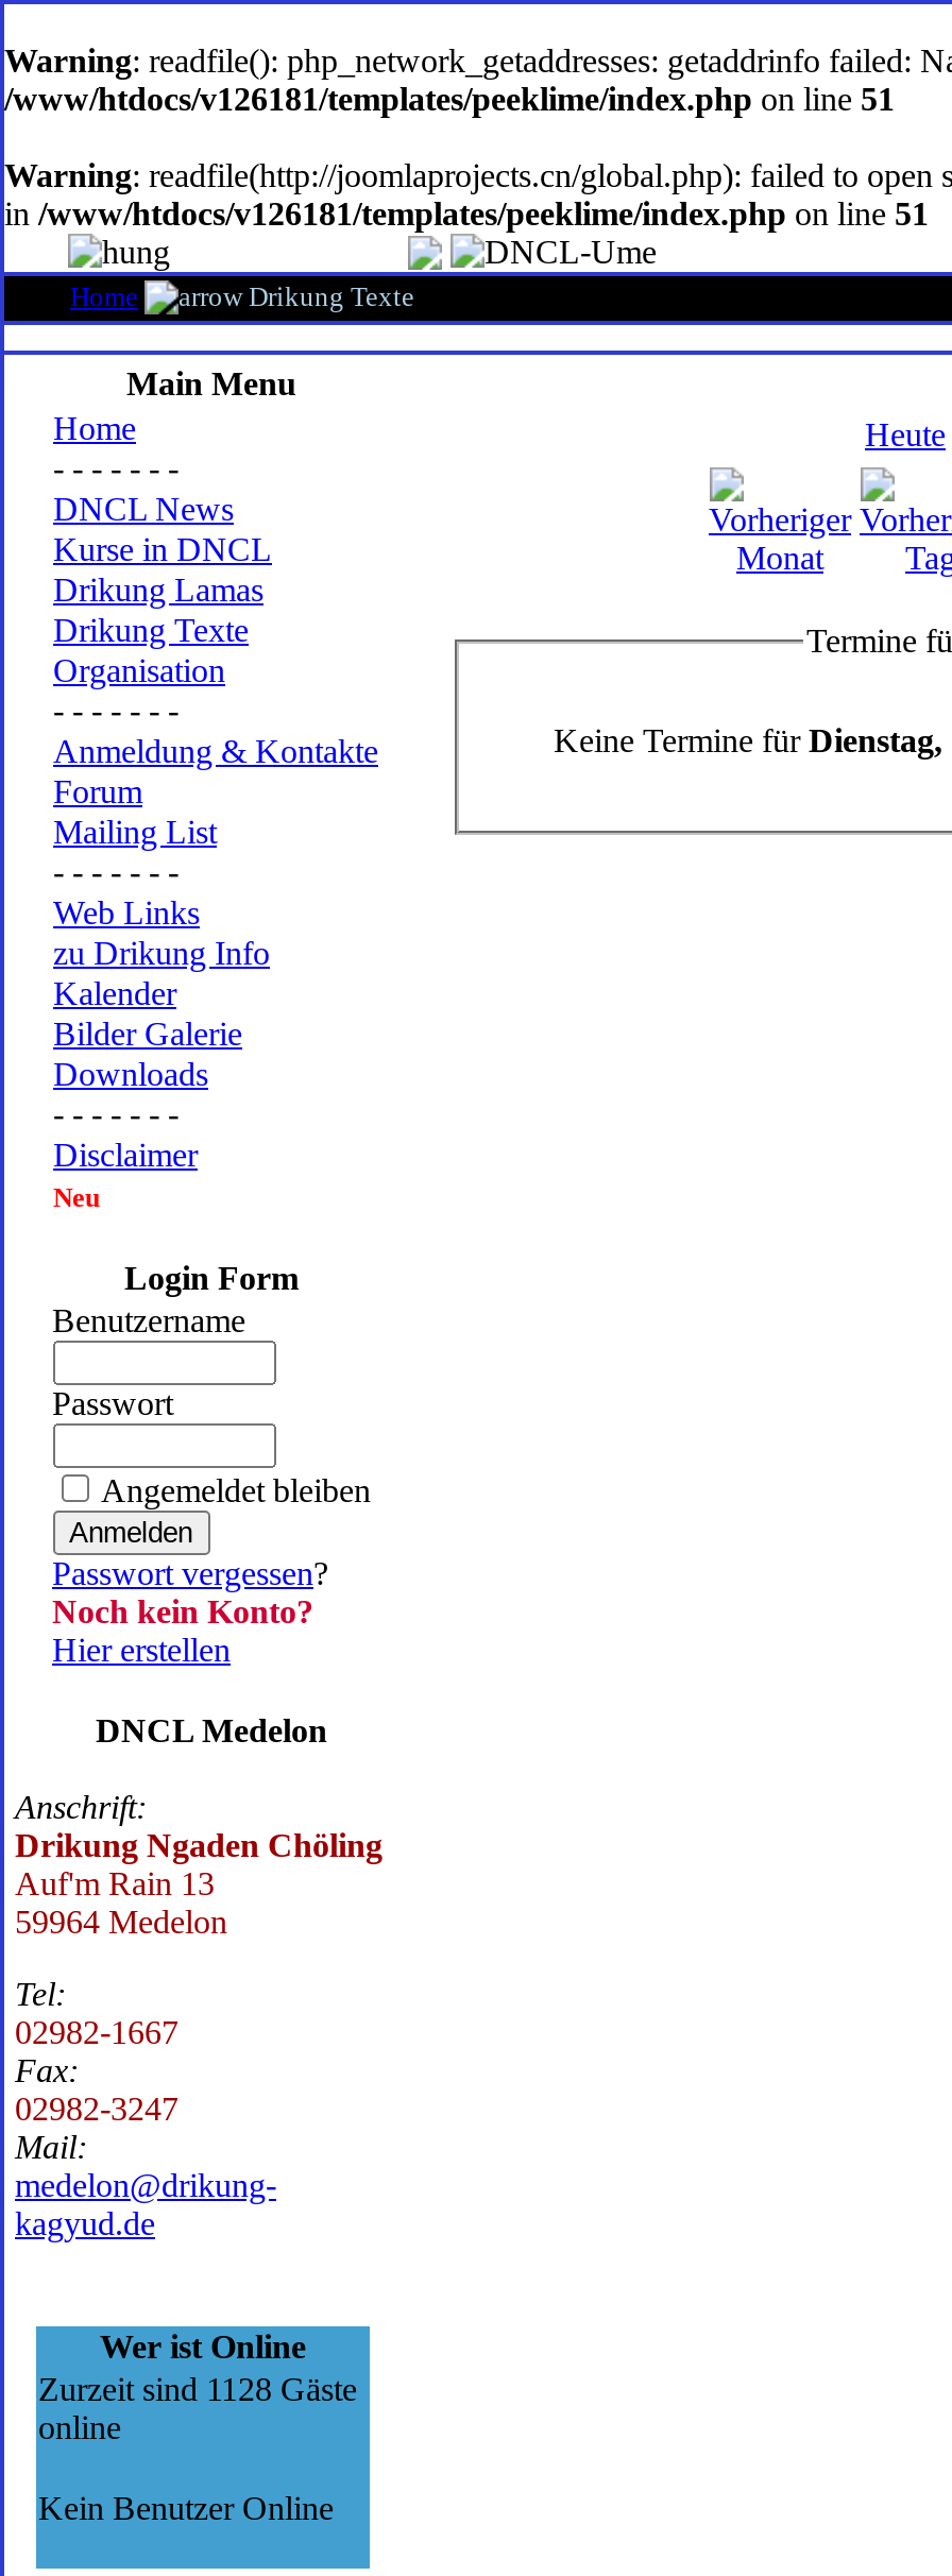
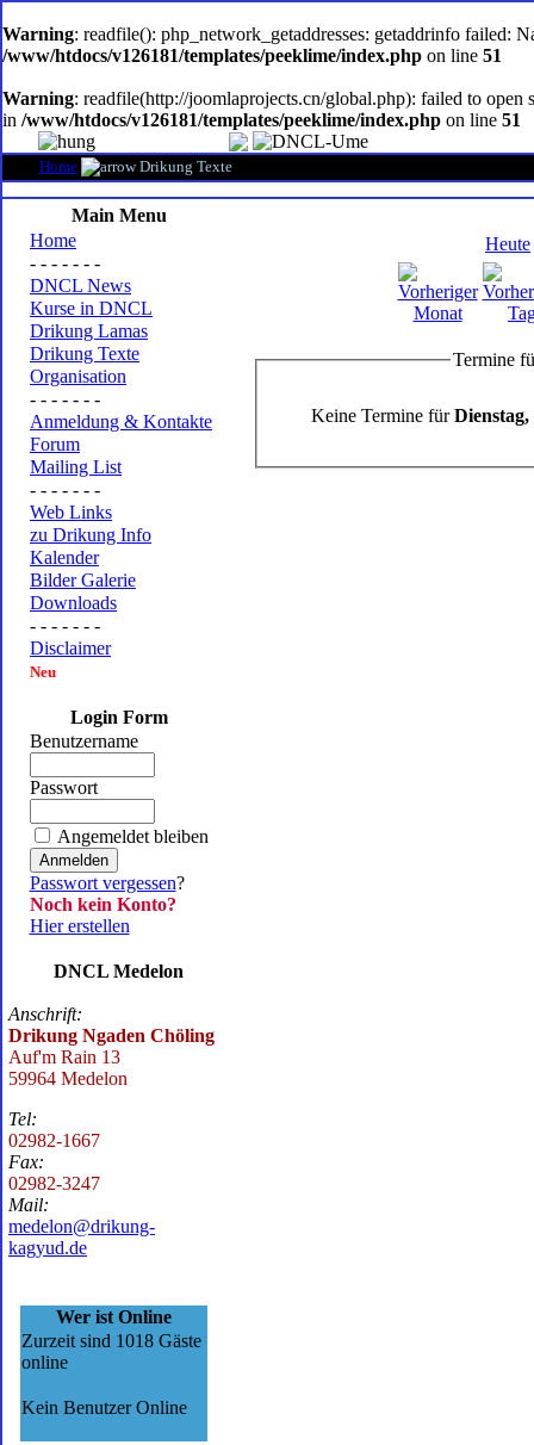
[38,2371,357,2407] Zurzeit sind 1128 Gäste -> [21,1331,201,1351] Zurzeit sind 1018 Gäste

